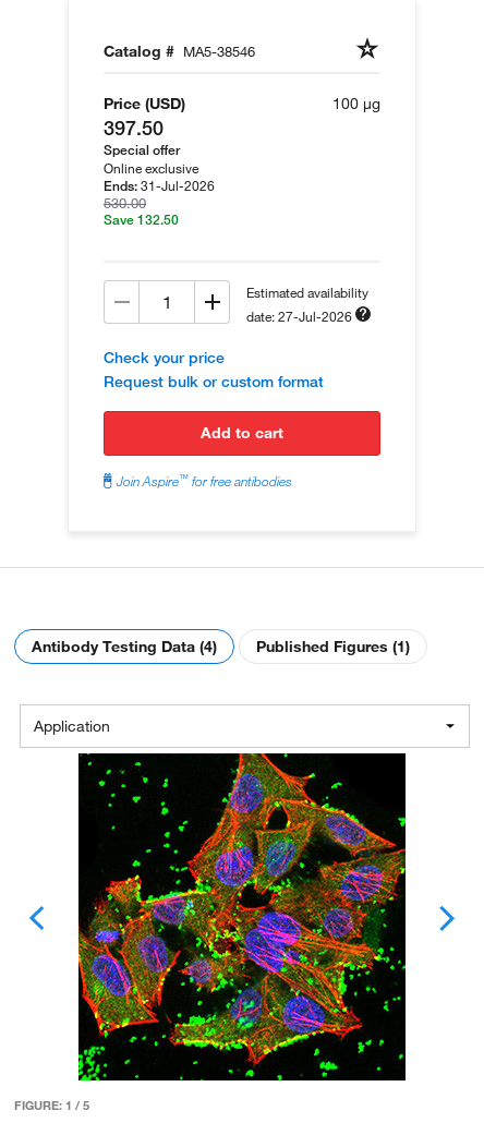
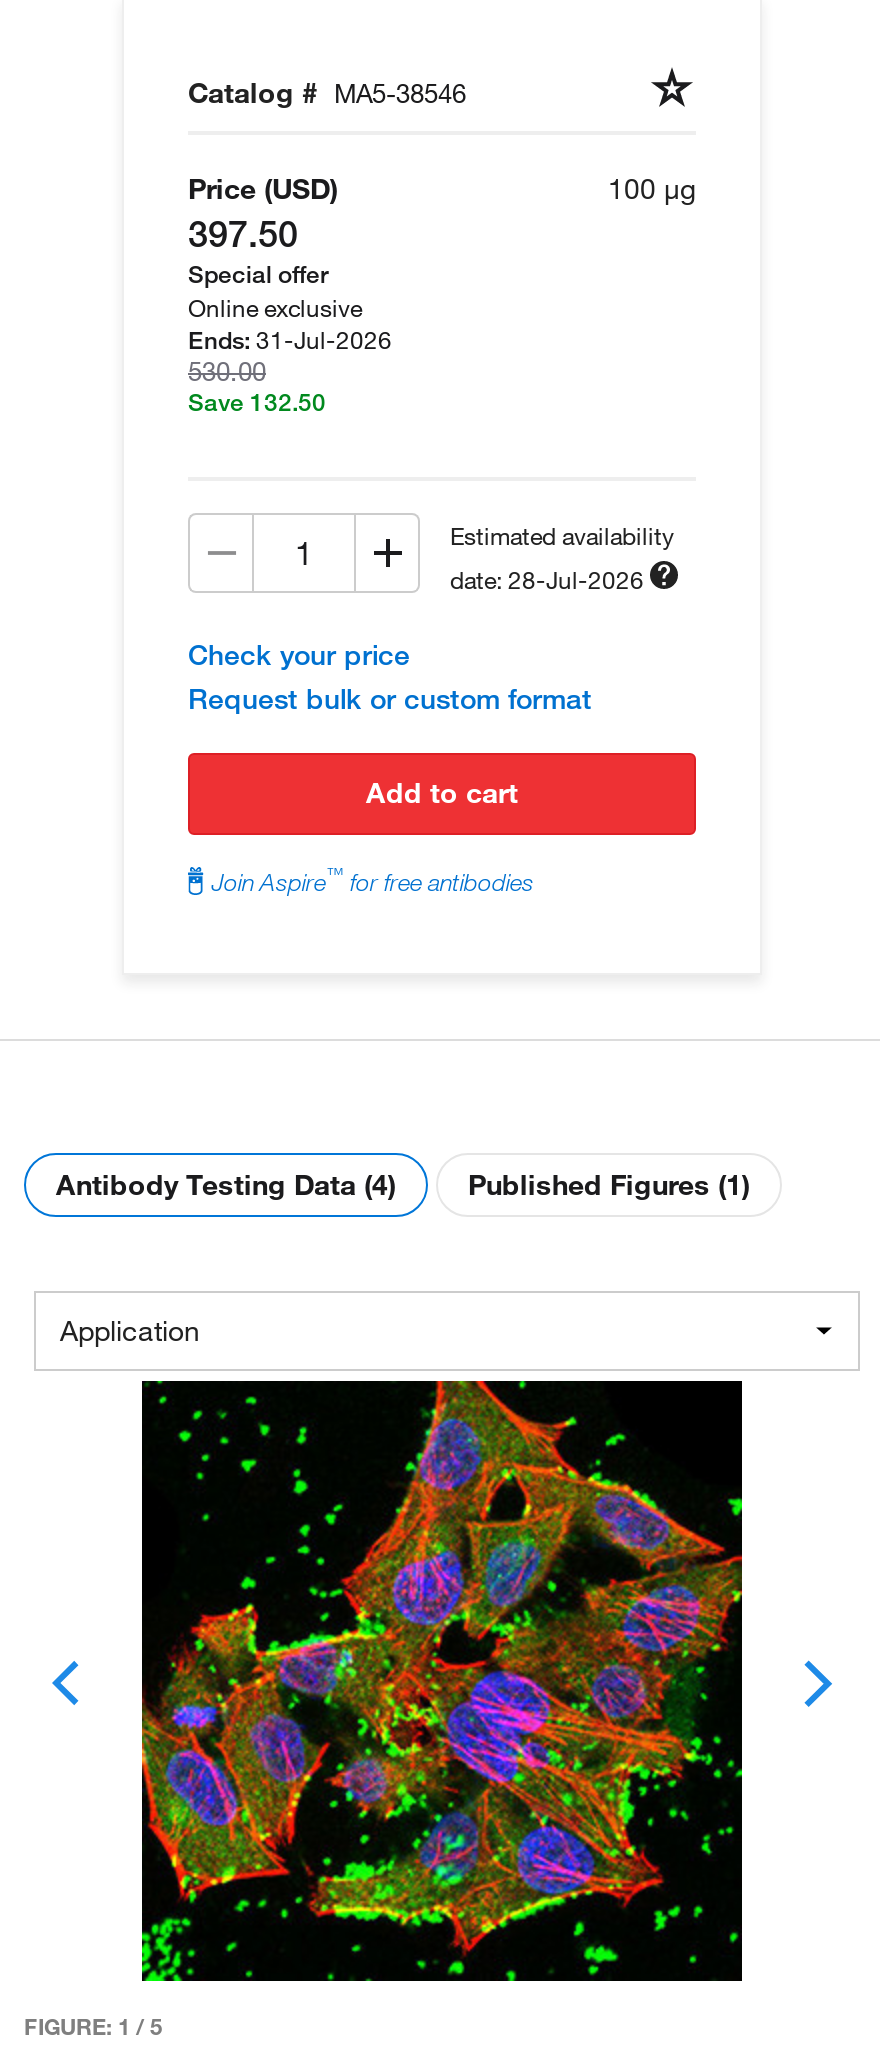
[246,307,352,325] date: 27-Jul-2026 -> [450,563,644,595] date: 28-Jul-2026

